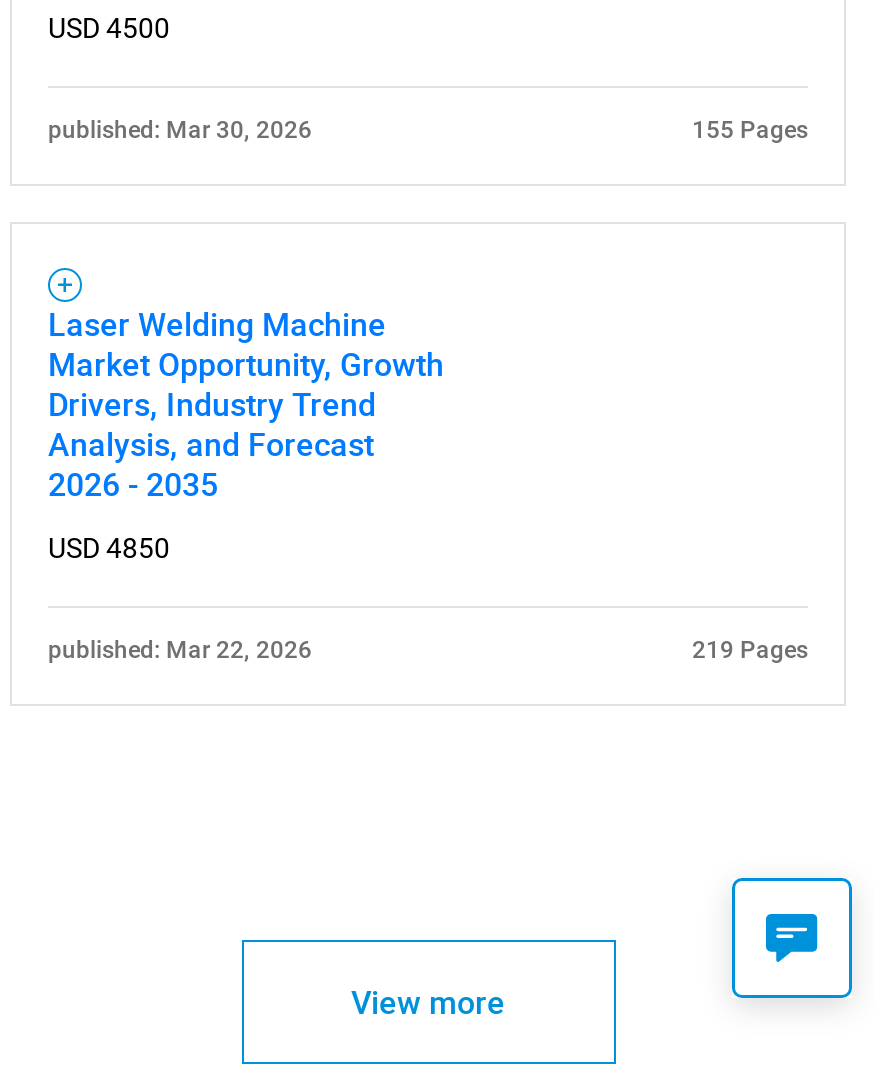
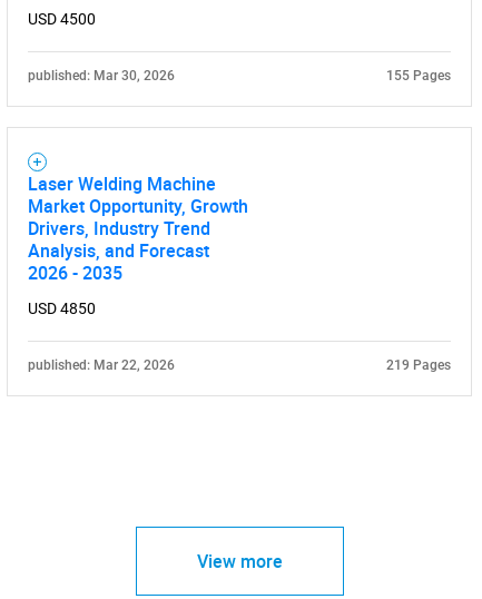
[728,874,856,1008] [image] -> none

